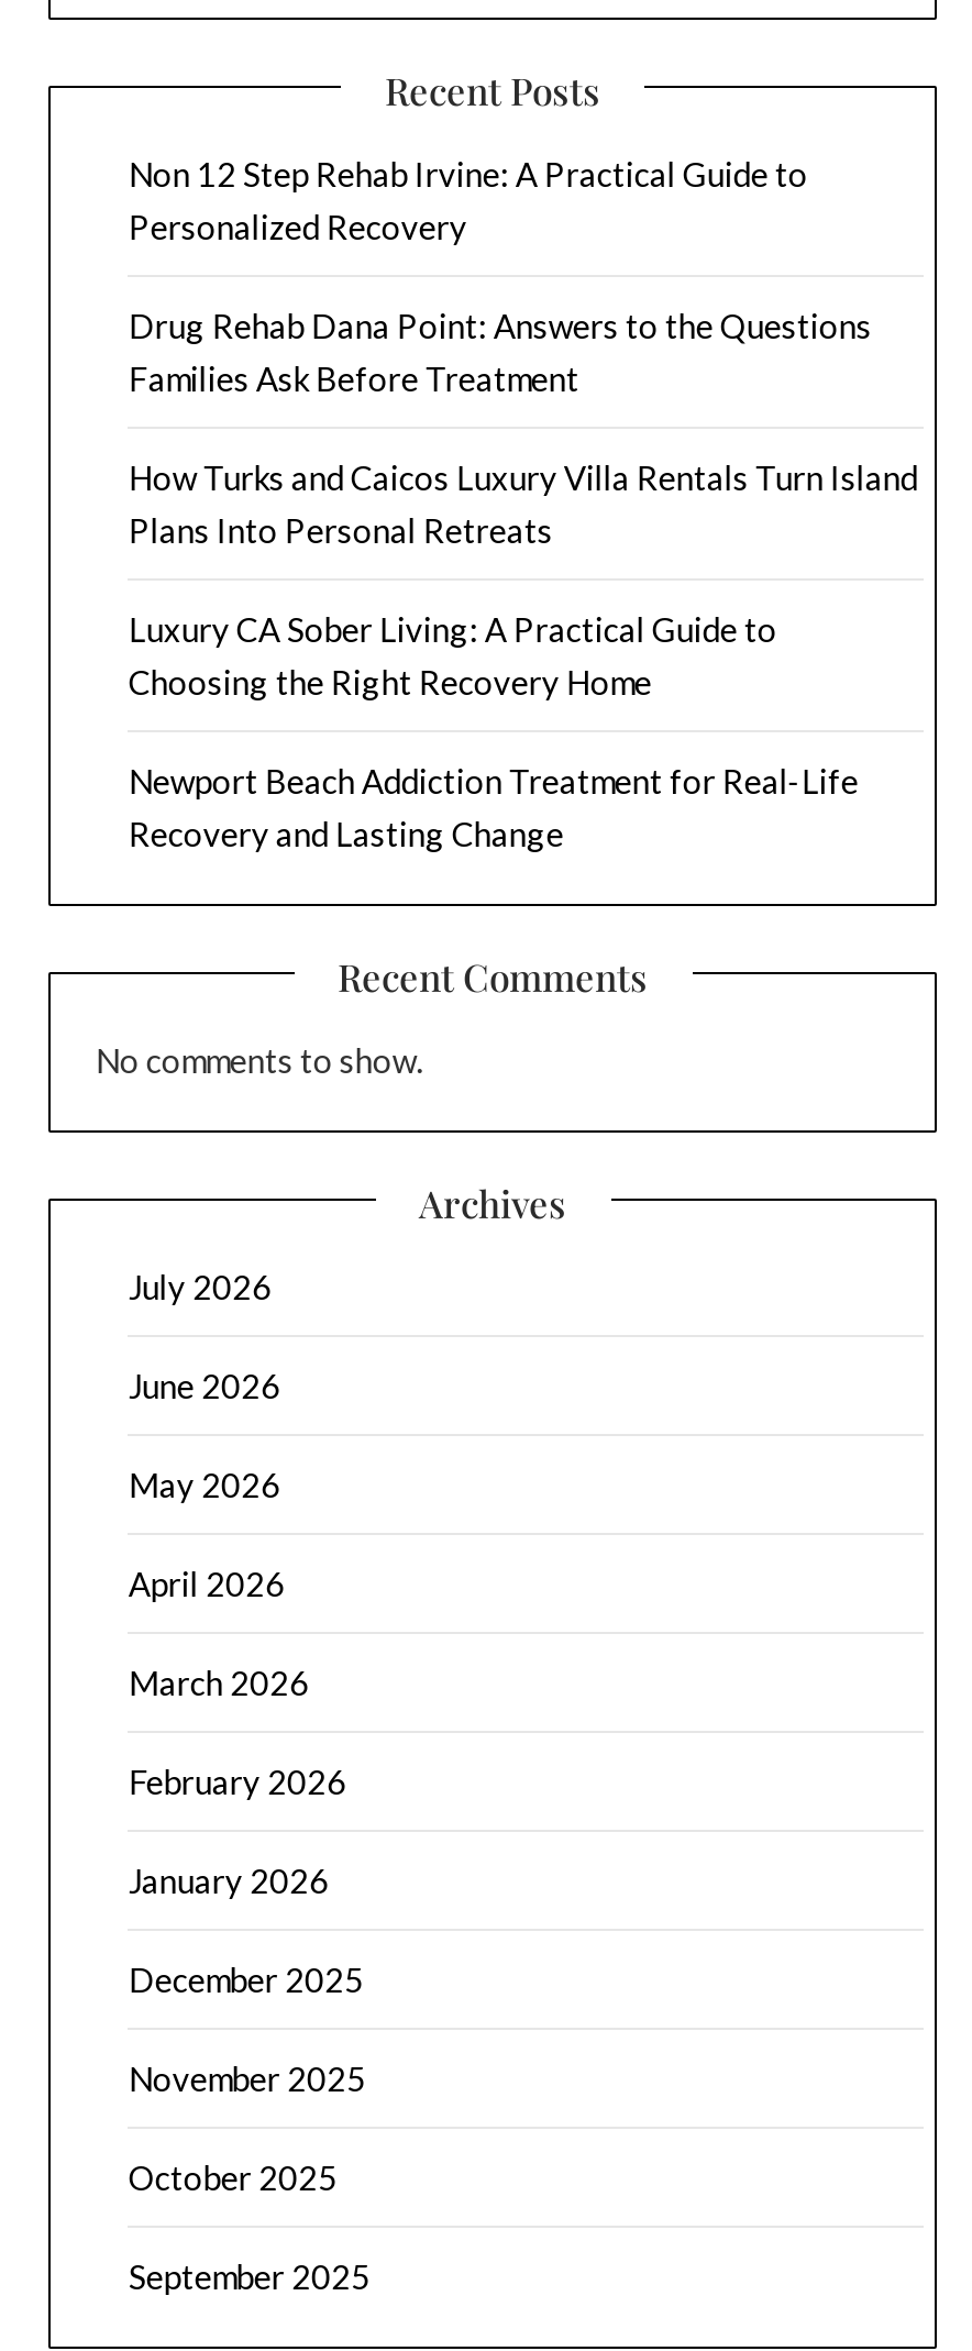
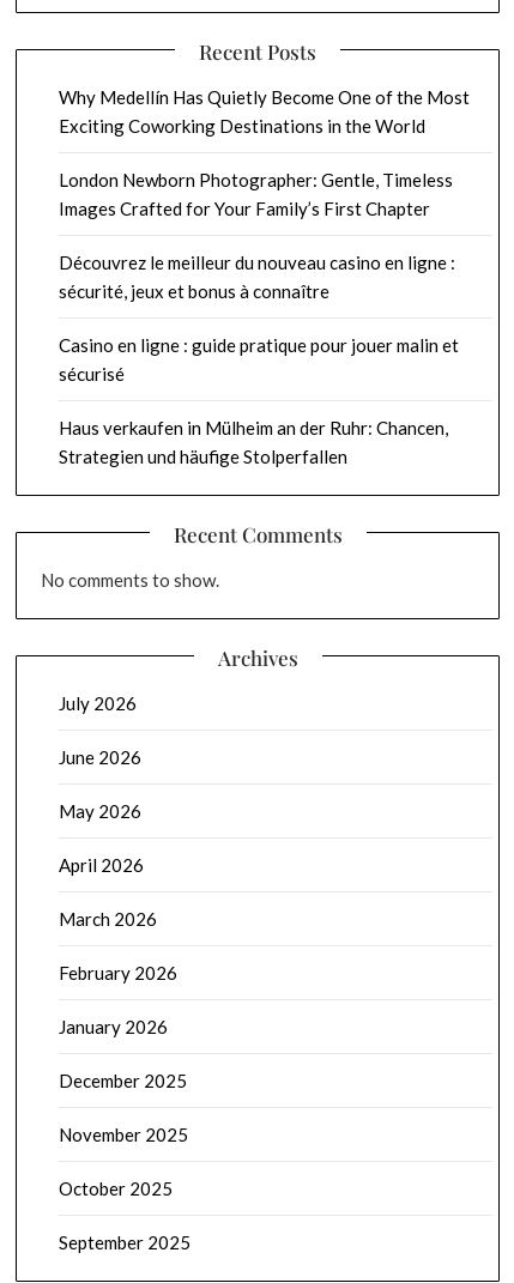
[128,154,808,247] Non 12 Step Rehab Irvine: A Practical Guide to | Personalized Recovery -> [59,86,470,137] Why Medellín Has Quietly Become One of the Most | Exciting Coworking Destinations in the World
[128,306,872,399] Drug Rehab Dana Point: Answers to the Questions | Families Ask Before Treatment -> [59,169,453,219] London Newborn Photographer: Gentle, Timeless | Images Crafted for Your Family’s First Chapter
[128,458,918,550] How Turks and Caicos Luxury Villa Rentals Turn Island | Plans Into Personal Retreats -> [59,252,456,302] Découvrez le meilleur du nouveau casino en ligne : | sécurité, jeux et bonus à connaître
[128,610,777,702] Luxury CA Sober Living: A Practical Guide to | Choosing the Right Recovery Home -> [59,334,459,385] Casino en ligne : guide pratique pour jouer malin et | sécurisé
[128,761,859,854] Newport Beach Addiction Treatment for Real-Life | Recovery and Lasting Change -> [59,417,449,467] Haus verkaufen in Mülheim an der Ruhr: Chancen, | Strategien und häufige Stolperfallen

